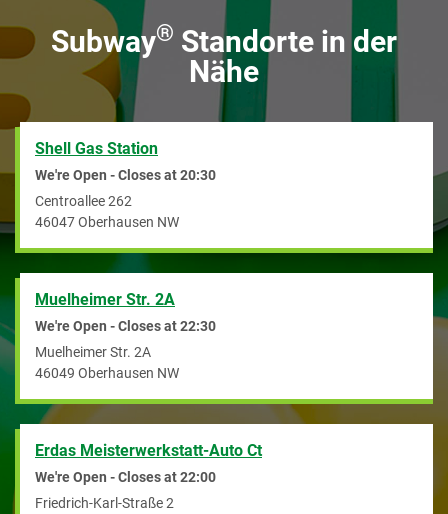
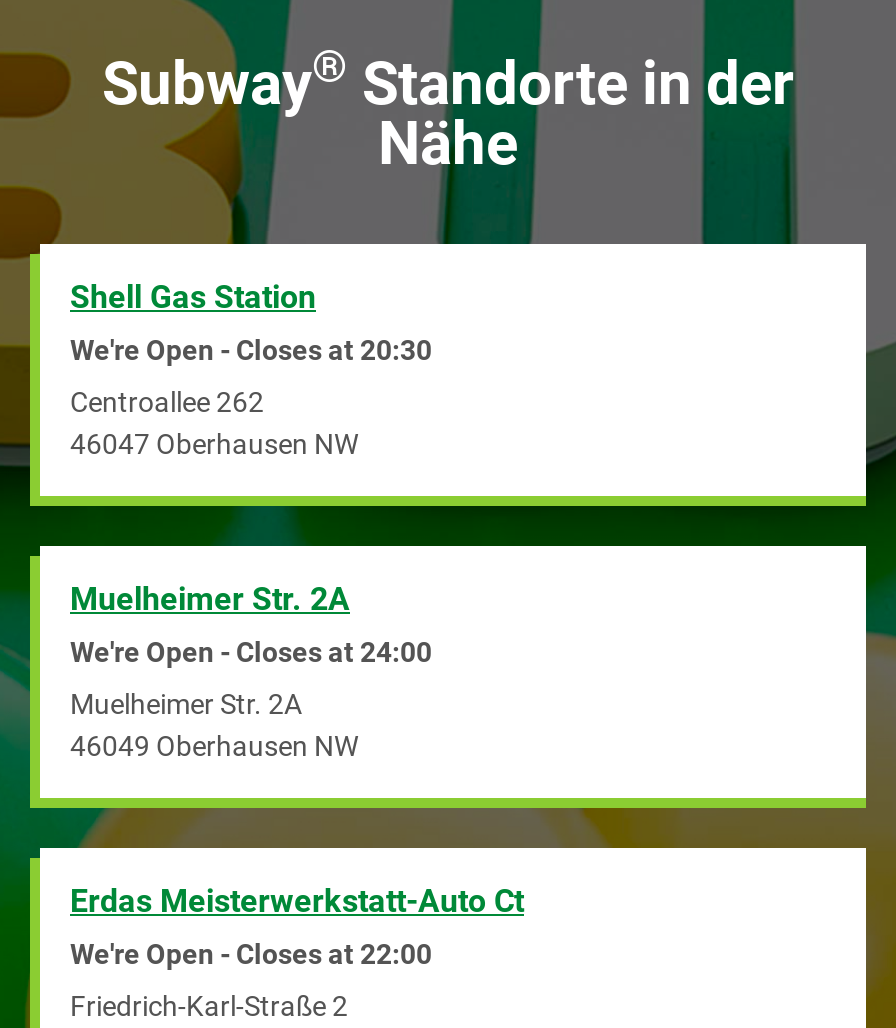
[35,318,216,334] We're Open - Closes at 22:30 -> [70,636,432,668] We're Open - Closes at 24:00

